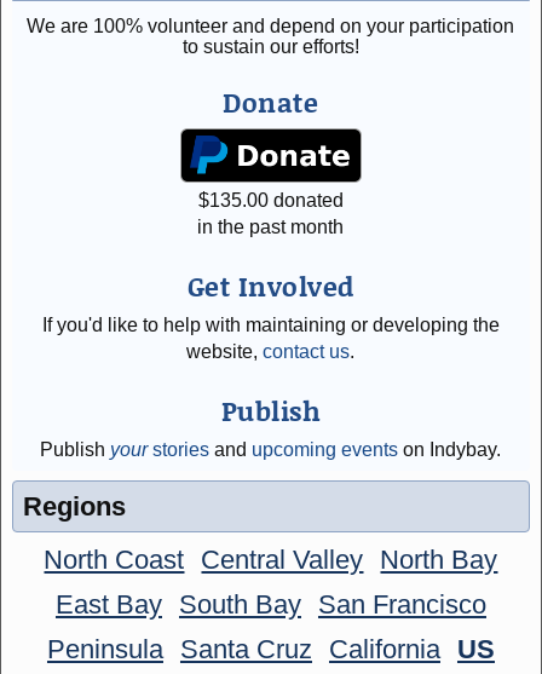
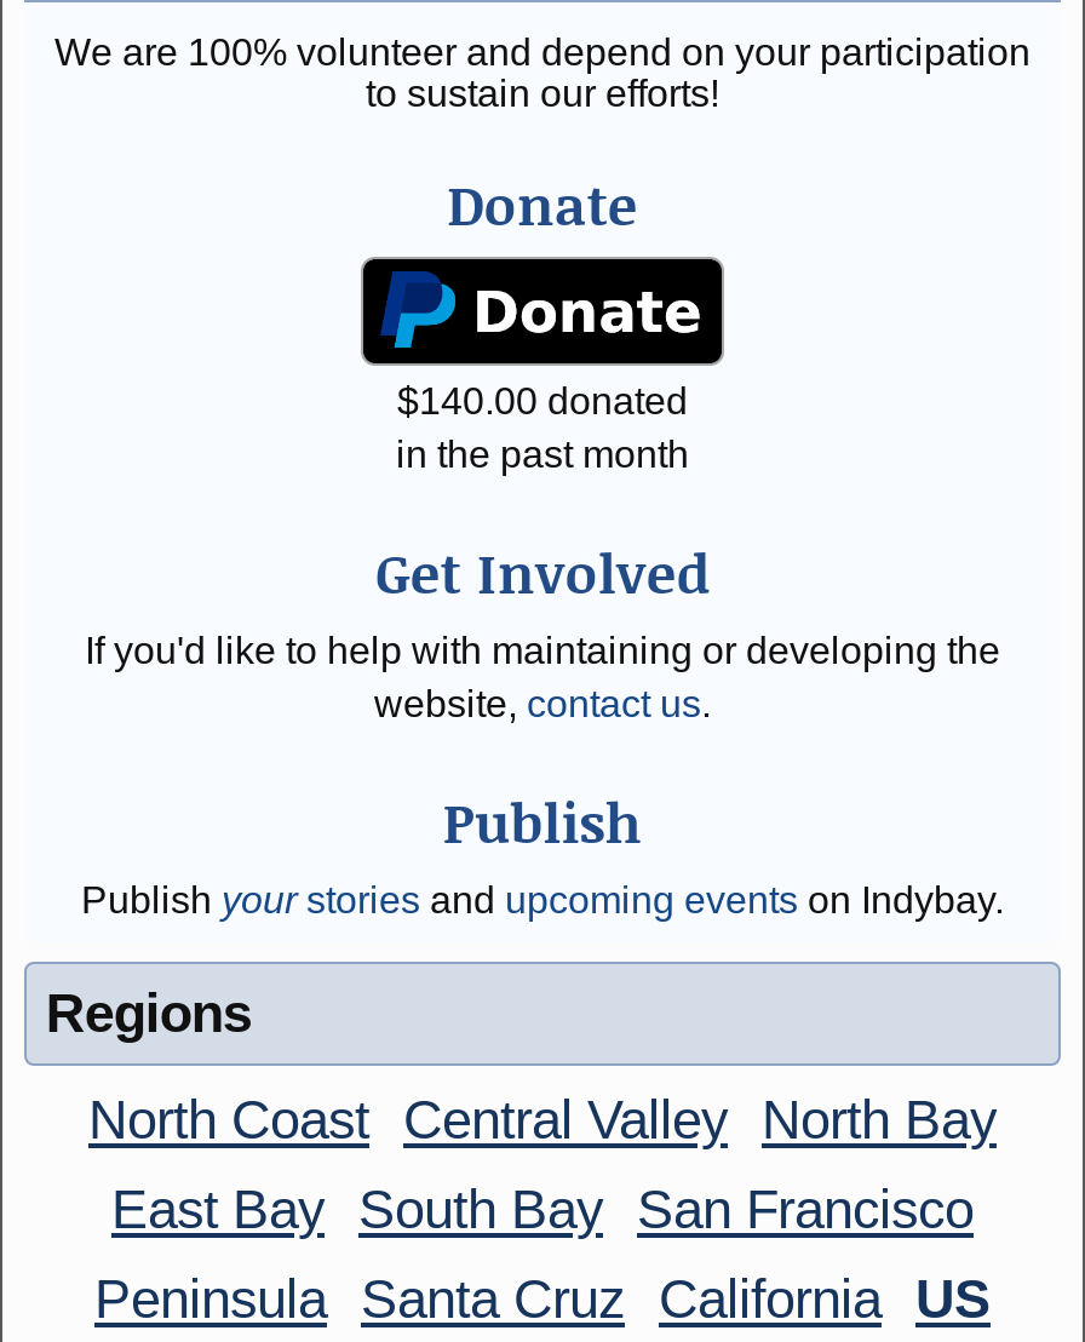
[198,189,344,210] $135.00 donated -> [397,379,688,420] $140.00 donated

